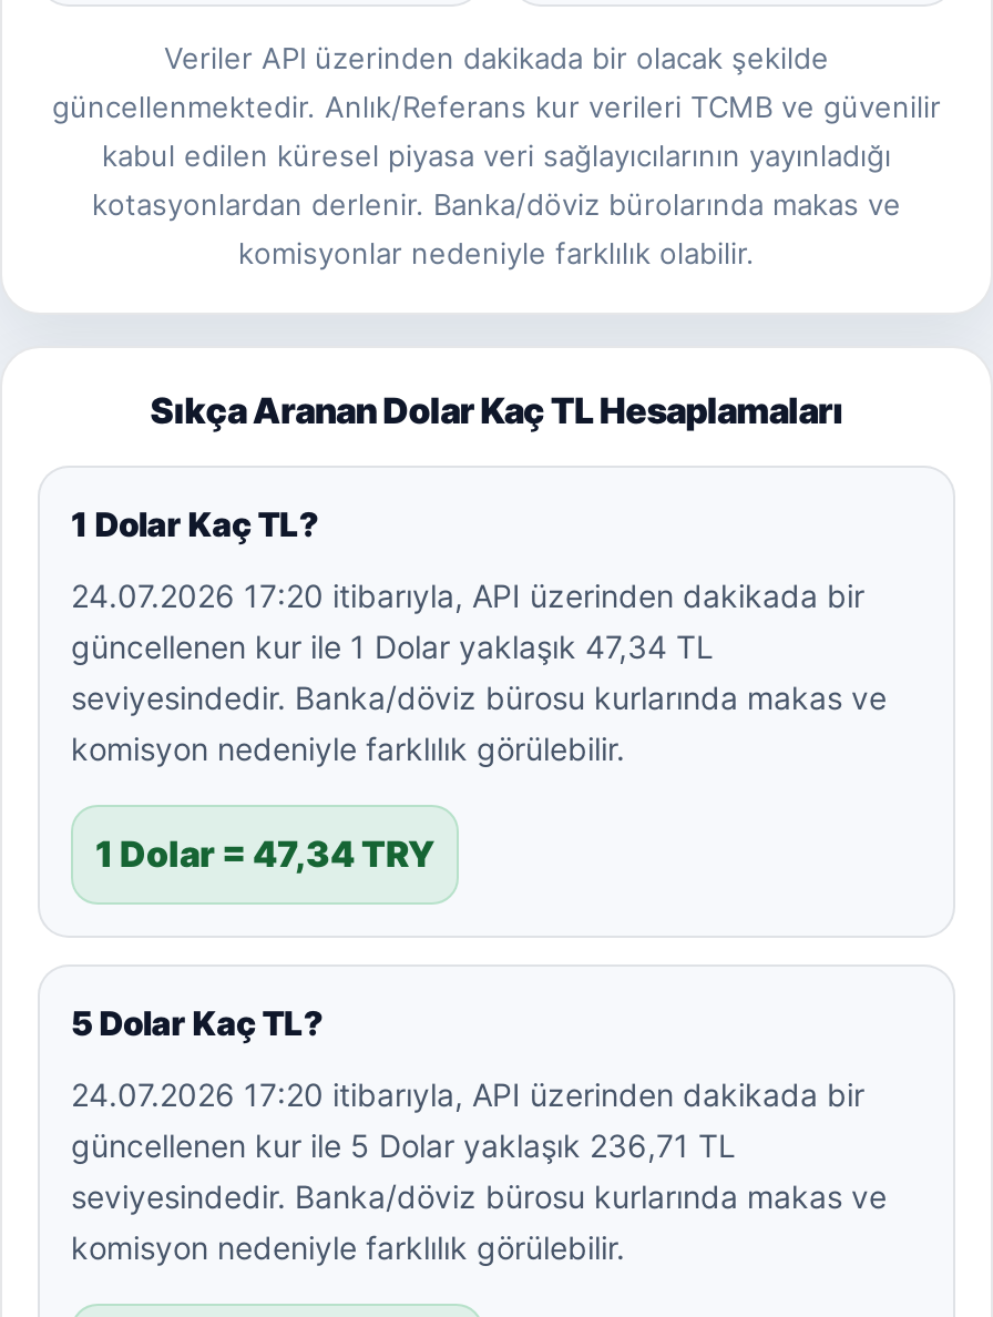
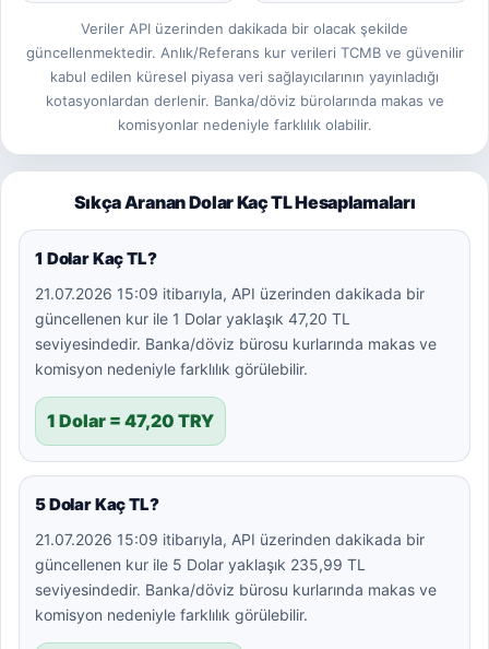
[71,576,864,614] 24.07.2026 17:20 itibarıyla, API üzerinden dakikada bir -> [35,284,425,303] 21.07.2026 15:09 itibarıyla, API üzerinden dakikada bir
[71,627,714,665] güncellenen kur ile 1 Dolar yaklaşık 47,34 TL -> [35,309,350,328] güncellenen kur ile 1 Dolar yaklaşık 47,20 TL
[95,831,434,876] 1 Dolar = 47,34 TRY -> [47,410,214,432] 1 Dolar = 47,20 TRY
[71,1075,864,1113] 24.07.2026 17:20 itibarıyla, API üzerinden dakikada bir -> [35,530,425,548] 21.07.2026 15:09 itibarıyla, API üzerinden dakikada bir
[71,1126,736,1164] güncellenen kur ile 5 Dolar yaklaşık 236,71 TL -> [35,555,366,574] güncellenen kur ile 5 Dolar yaklaşık 235,99 TL

